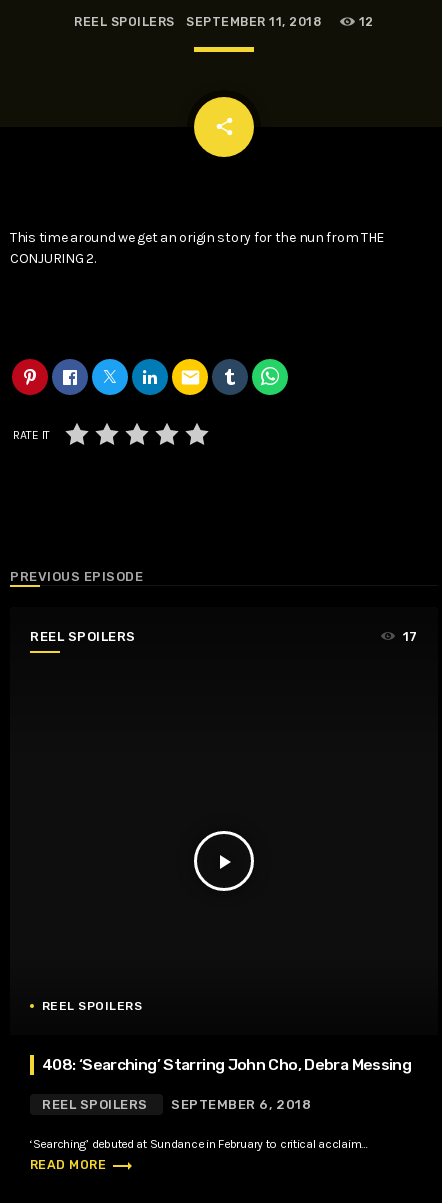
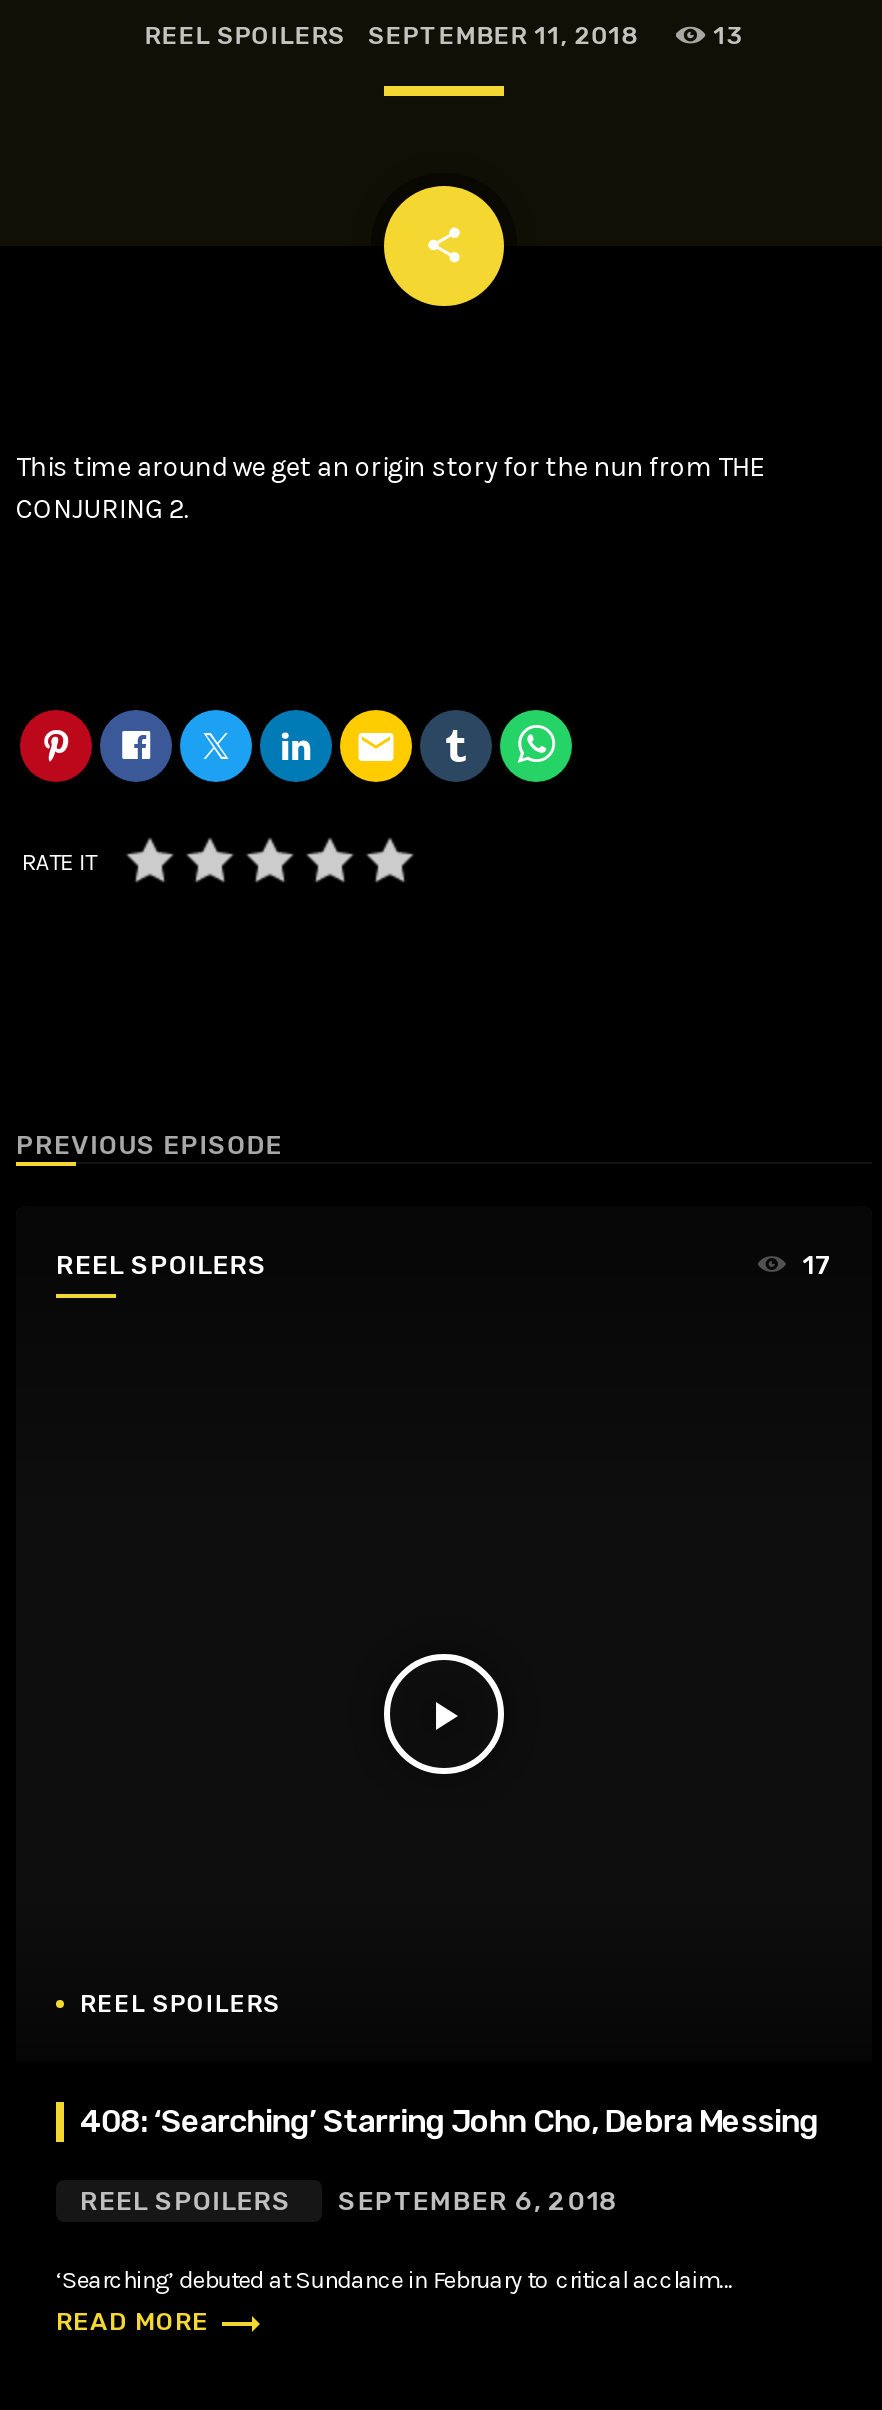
[355,14,374,29] 12 -> [706,19,743,49] 13

